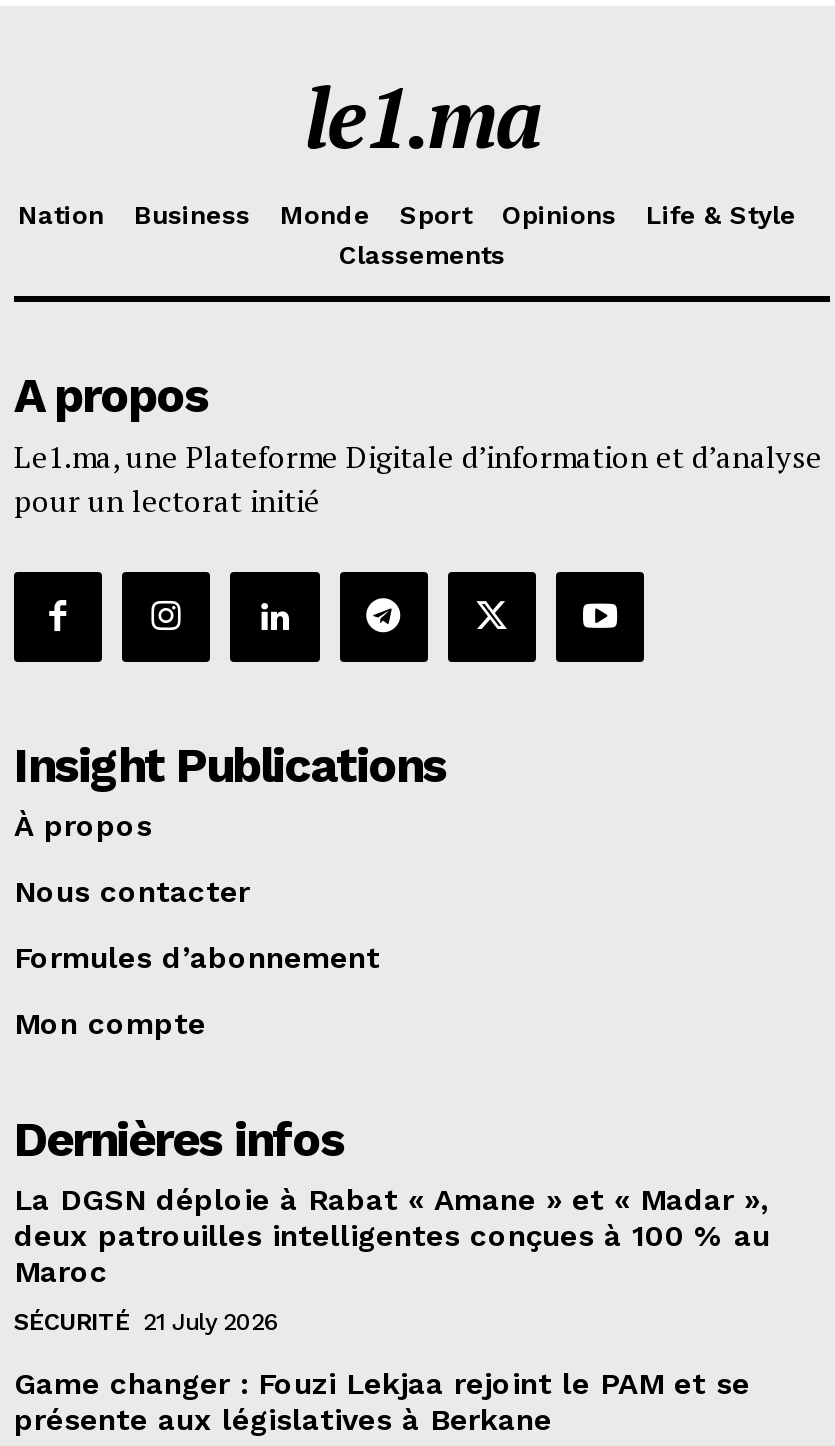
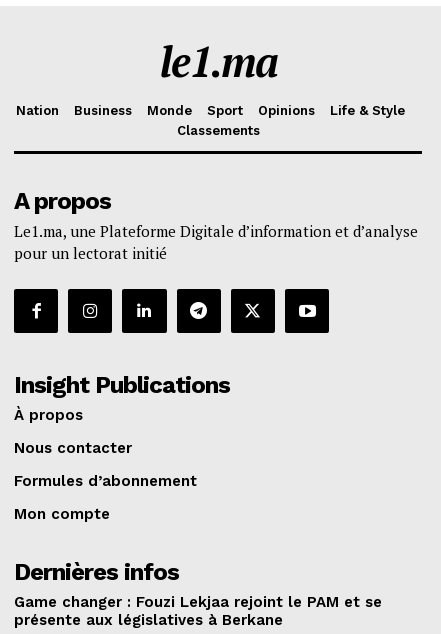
[14,1181,770,1335] La DGSN déploie à Rabat « Amane » et « Madar », | deux patrouilles intelligentes conçues à 100 % au | Maroc | SÉCURITÉ 21 July 2026 -> none

